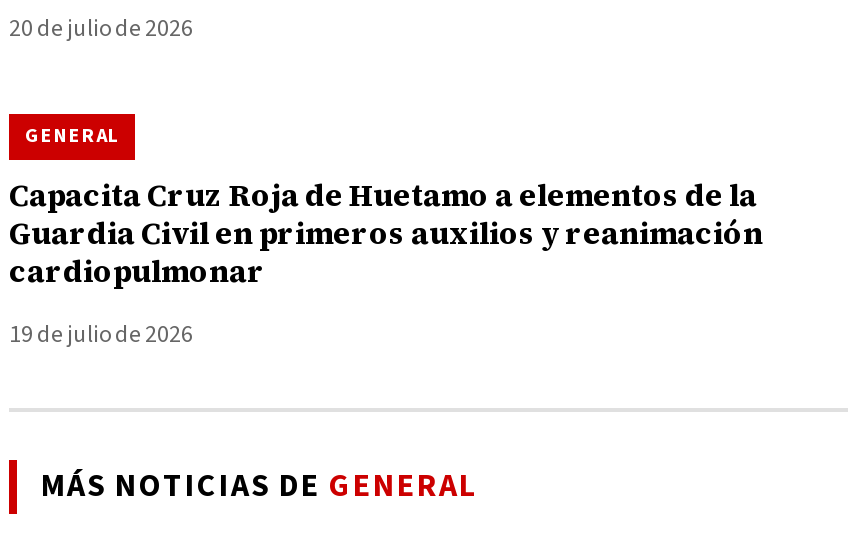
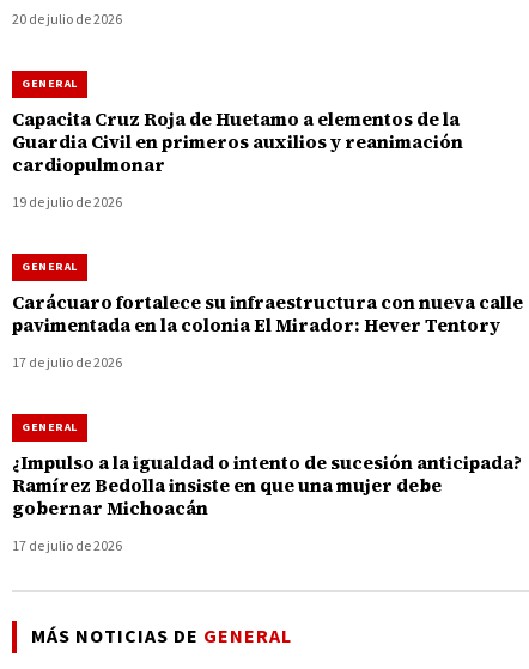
none -> [12,258,523,556] GENERAL | Carácuaro fortalece su infraestructura con nueva calle | pavimentada en la colonia El Mirador: Hever Tentory | 17 de julio de 2026 | GENERAL | ¿Impulso a la igualdad o intento de sucesión anticipada? | Ramírez Bedolla insiste en que una mujer debe | gobernar Michoacán | 17 de julio de 2026

